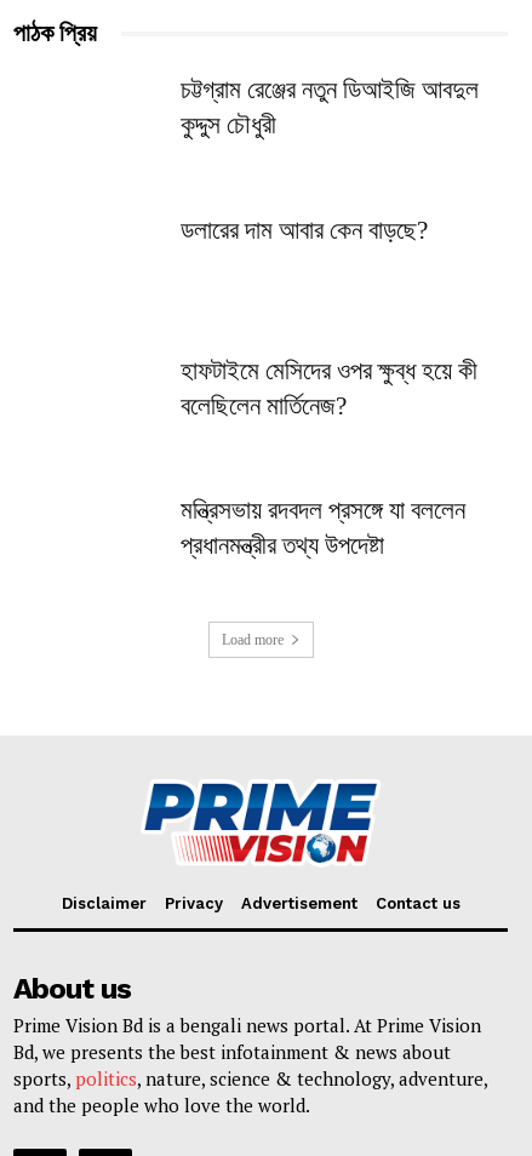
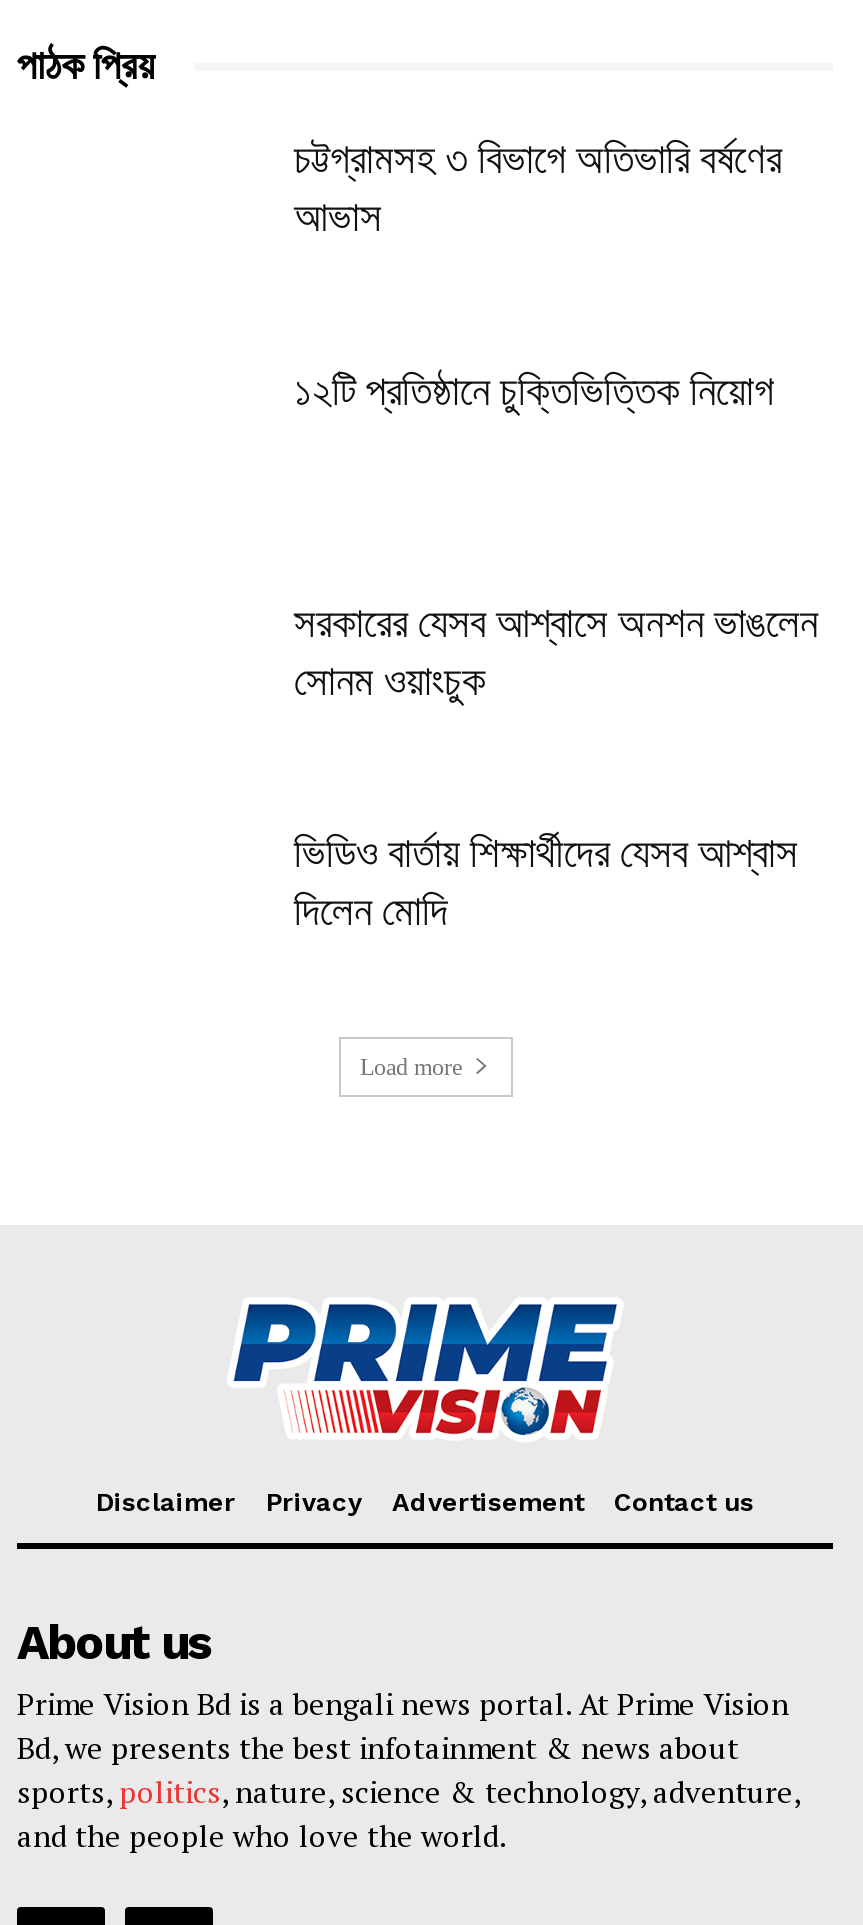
[181,75,479,140] চট্টগ্রাম রেঞ্জের নতুন ডিআইজি আবদুল | কুদ্দুস চৌধুরী -> [294,136,782,242] চট্টগ্রামসহ ৩ বিভাগে অতিভারি বর্ষণের | আভাস
[181,216,428,245] ডলারের দাম আবার কেন বাড়ছে? -> [294,367,774,415] ১২টি প্রতিষ্ঠানে চুক্তিভিত্তিক নিয়োগ
[181,356,478,420] হাফটাইমে মেসিদের ওপর ক্ষুব্ধ হয়ে কী | বলেছিলেন মার্তিনেজ? -> [294,598,818,704] সরকারের যেসব আশ্বাসে অনশন ভাঙলেন | সোনম ওয়াংচুক
[181,496,466,560] মন্ত্রিসভায় রদবদল প্রসঙ্গে যা বললেন | প্রধানমন্ত্রীর তথ্য উপদেষ্টা -> [294,830,798,936] ভিডিও বার্তায় শিক্ষার্থীদের যেসব আশ্বাস | দিলেন মোদি

